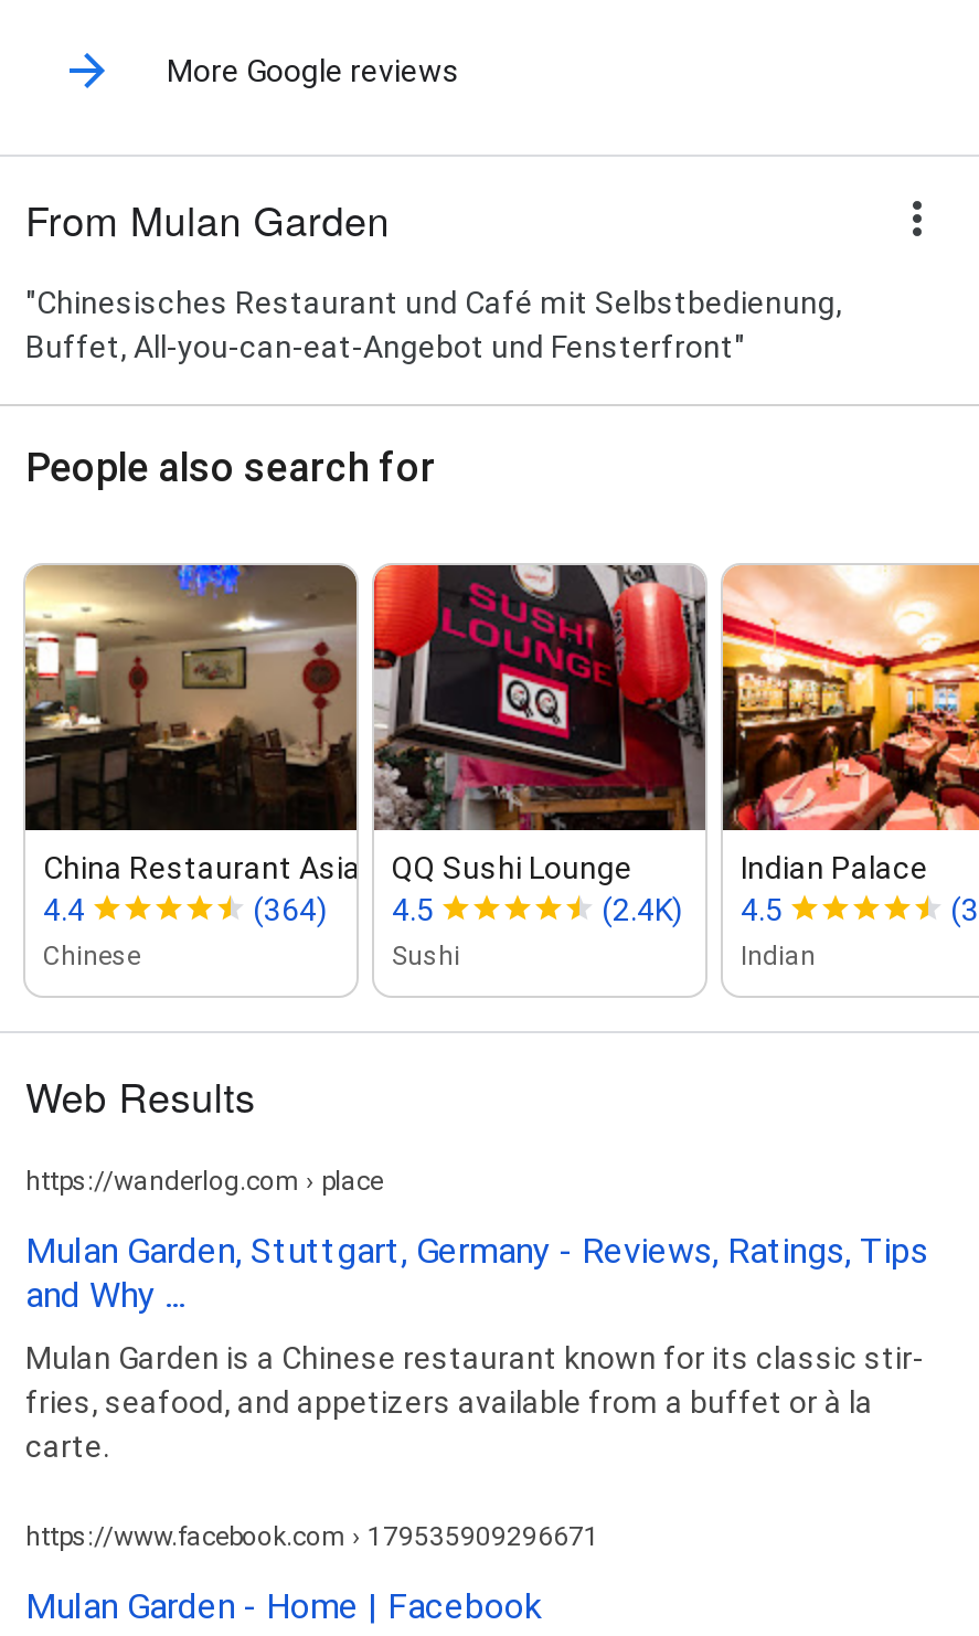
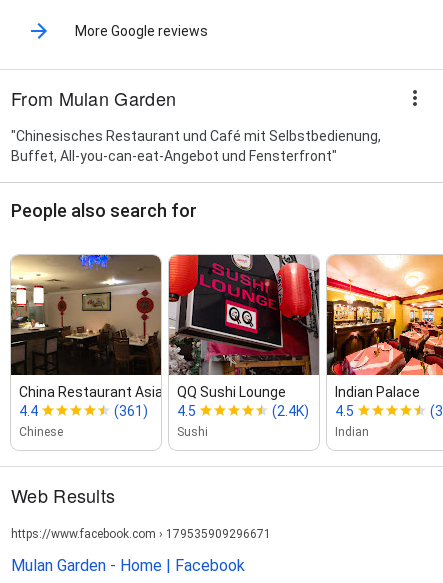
[253,891,434,927] (364) 4.5 -> [114,403,196,419] (361) 4.5
[25,1165,928,1463] https://wanderlog.com › place | Mulan Garden, Stuttgart, Germany - Reviews, Ratings, Tips | and Why ... | Mulan Garden is a Chinese restaurant known for its classic stir- | fries, seafood, and appetizers available from a buffet or à la | carte. -> none

